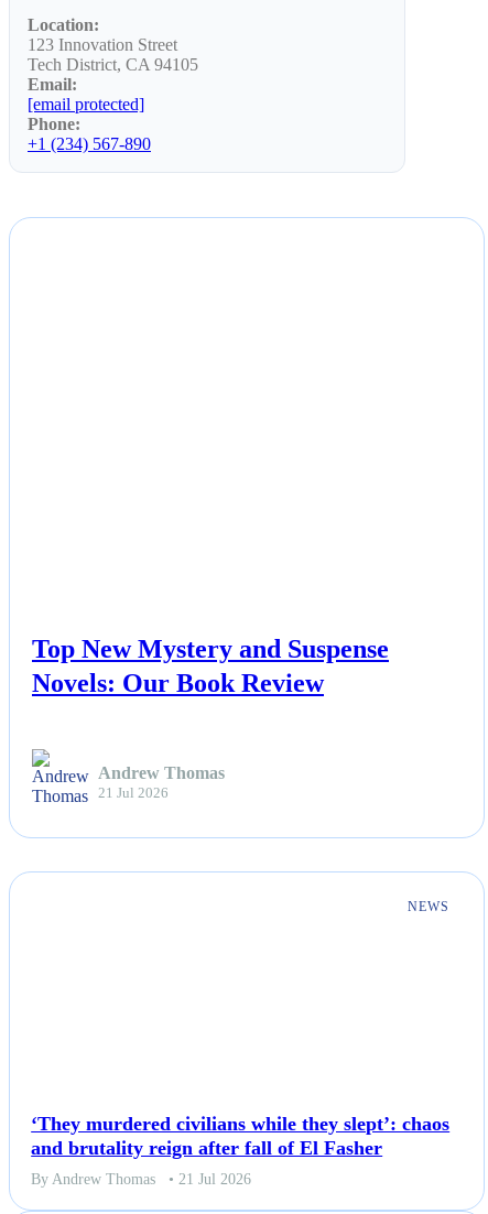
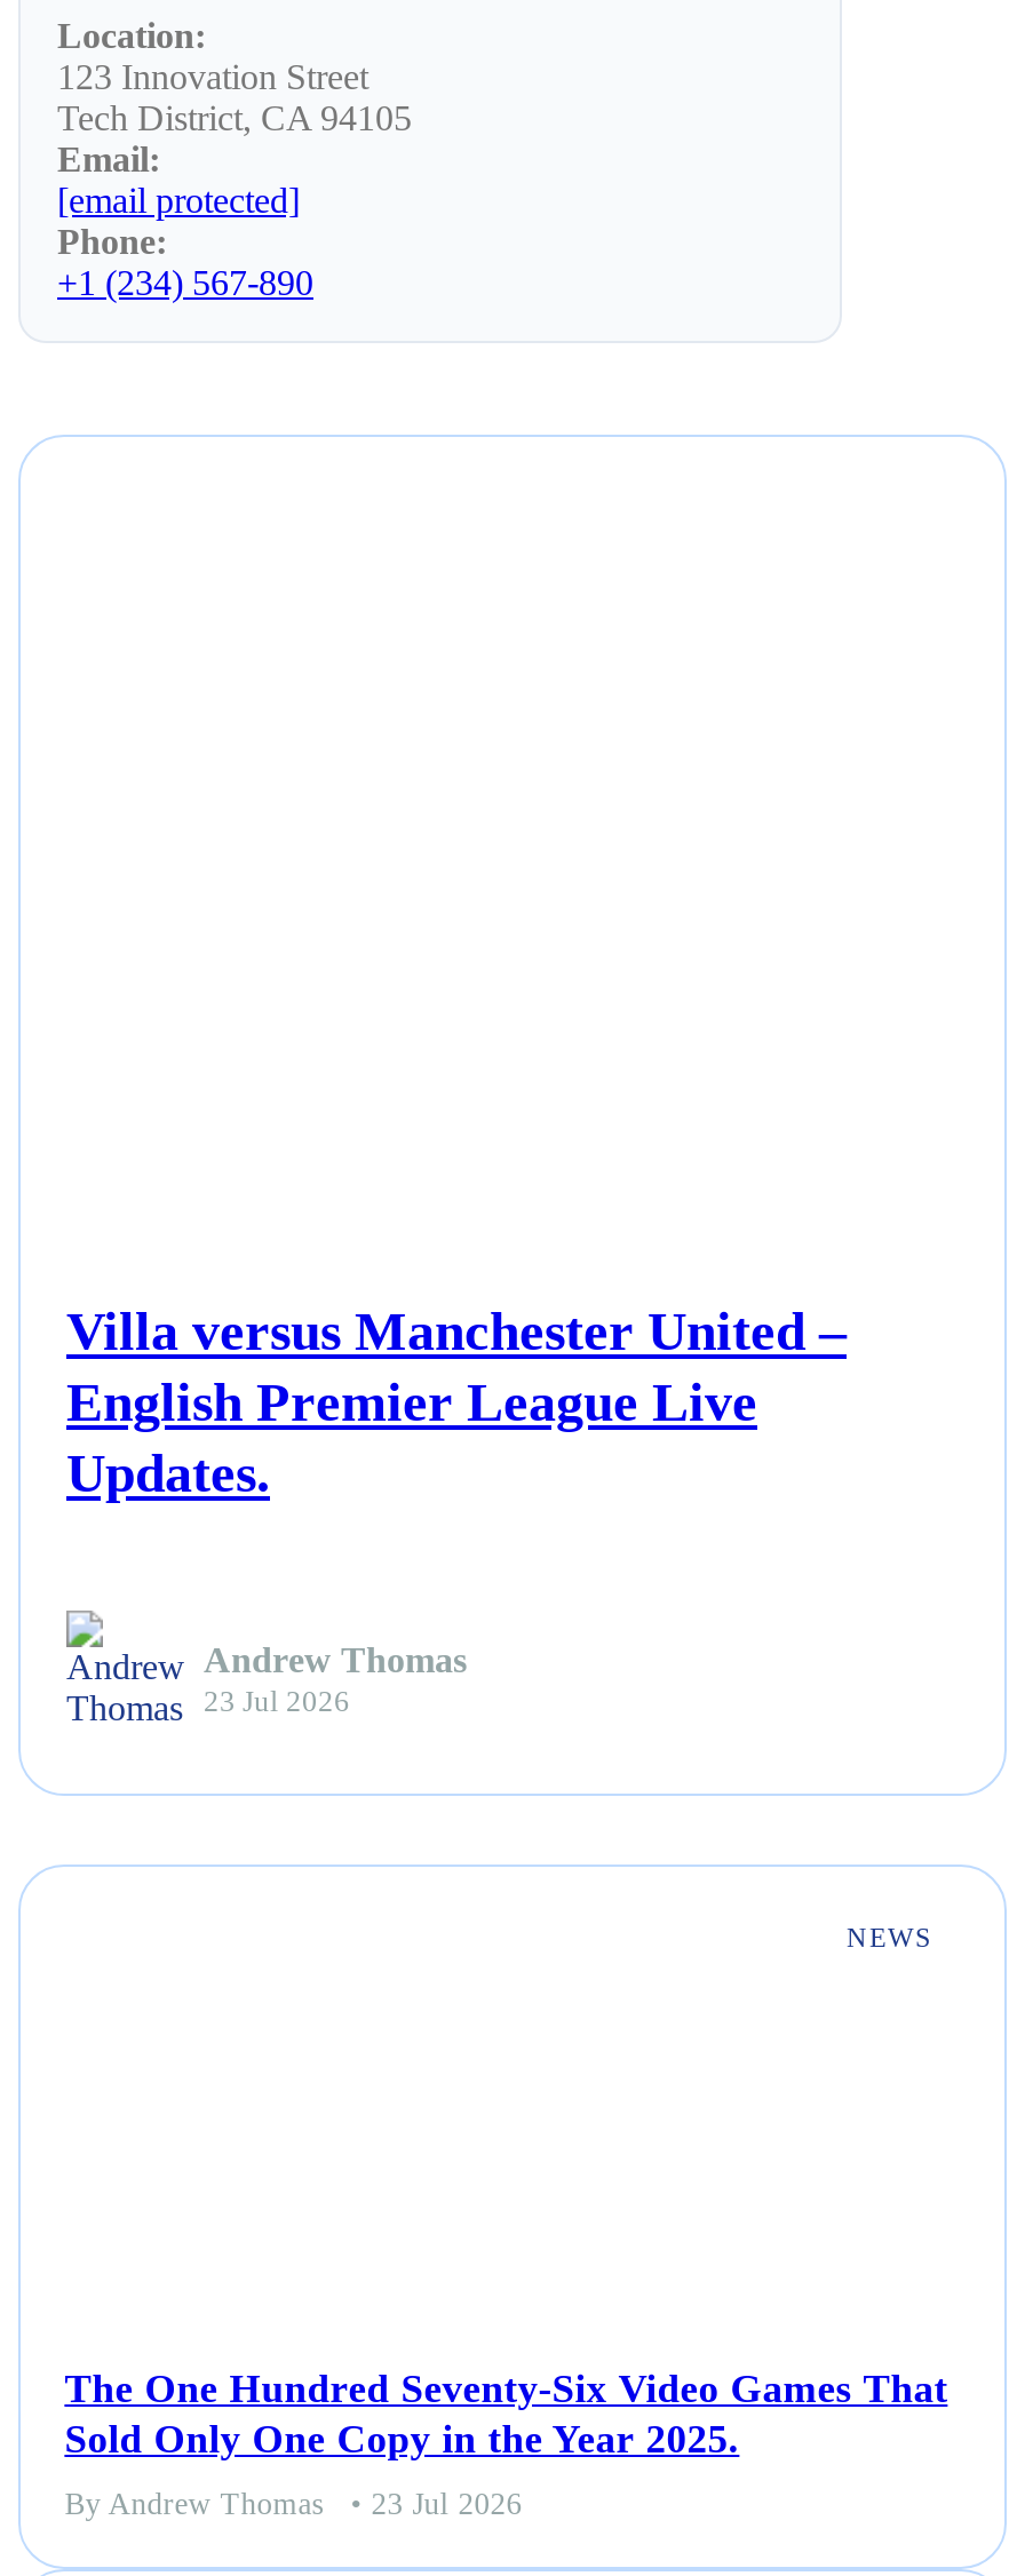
[32,635,389,697] Top New Mystery and Suspense | Novels: Our Book Review -> [66,1302,847,1503] Villa versus Manchester United – | English Premier League Live | Updates.
[98,785,169,800] 21 Jul 2026 -> [204,1685,350,1717] 23 Jul 2026
[31,1112,450,1159] ‘They murdered civilians while they slept’: chaos | and brutality reign after fall of El Fasher -> [65,2365,948,2461] The One Hundred Seventy-Six Video Games That | Sold Only One Copy in the Year 2025.
[31,1171,251,1187] By Andrew Thomas • 21 Jul 2026 -> [65,2486,522,2521] By Andrew Thomas • 23 Jul 2026

